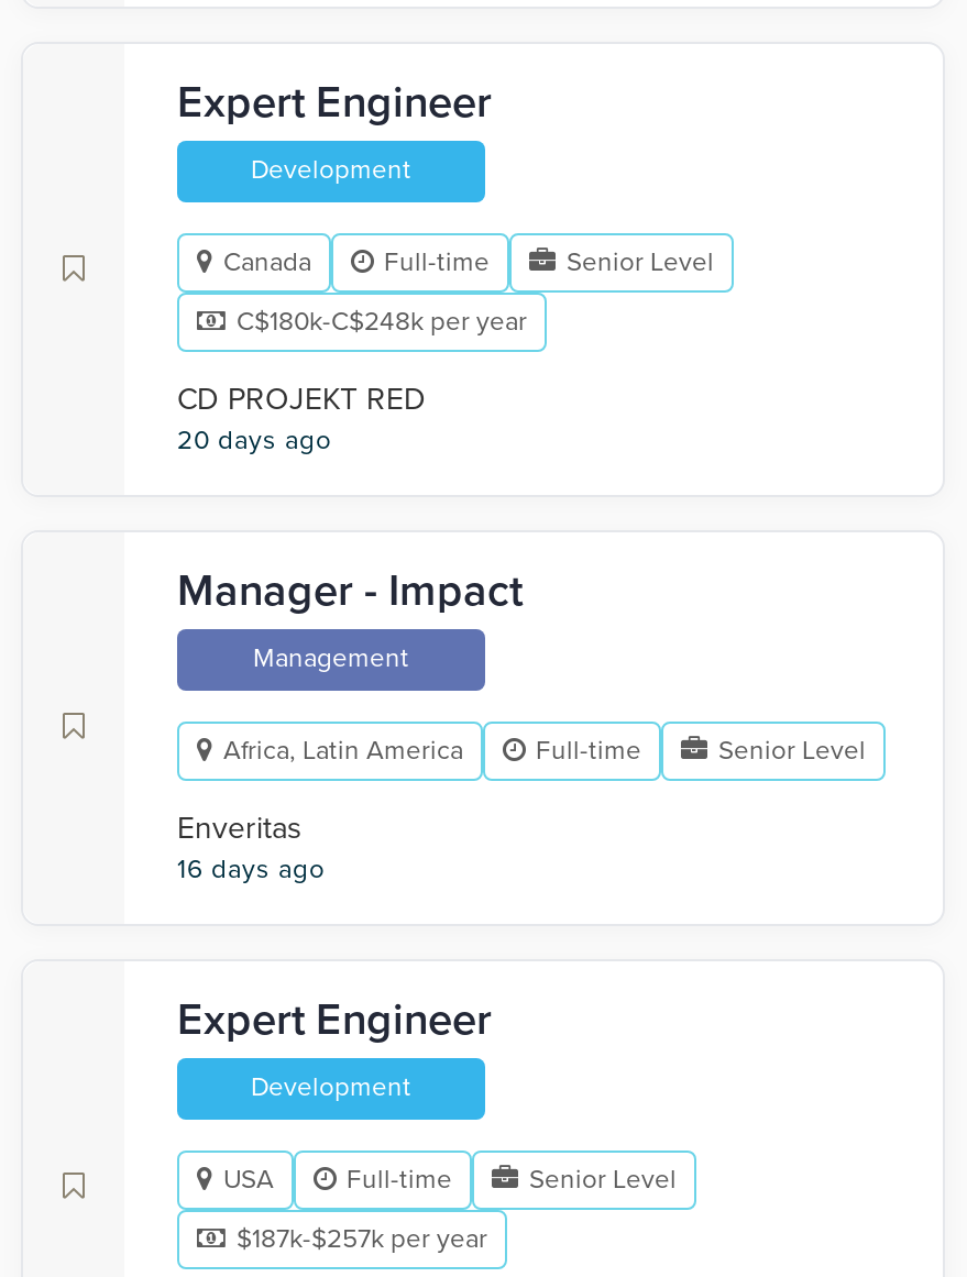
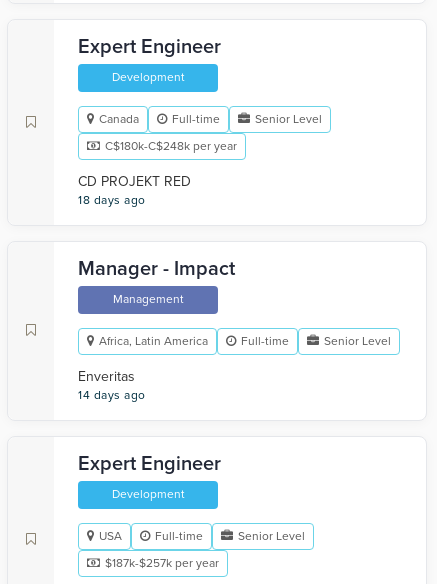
[177,425,332,455] 20 days ago -> [78,193,145,207] 18 days ago
[177,854,326,884] 16 days ago -> [78,388,145,402] 14 days ago

